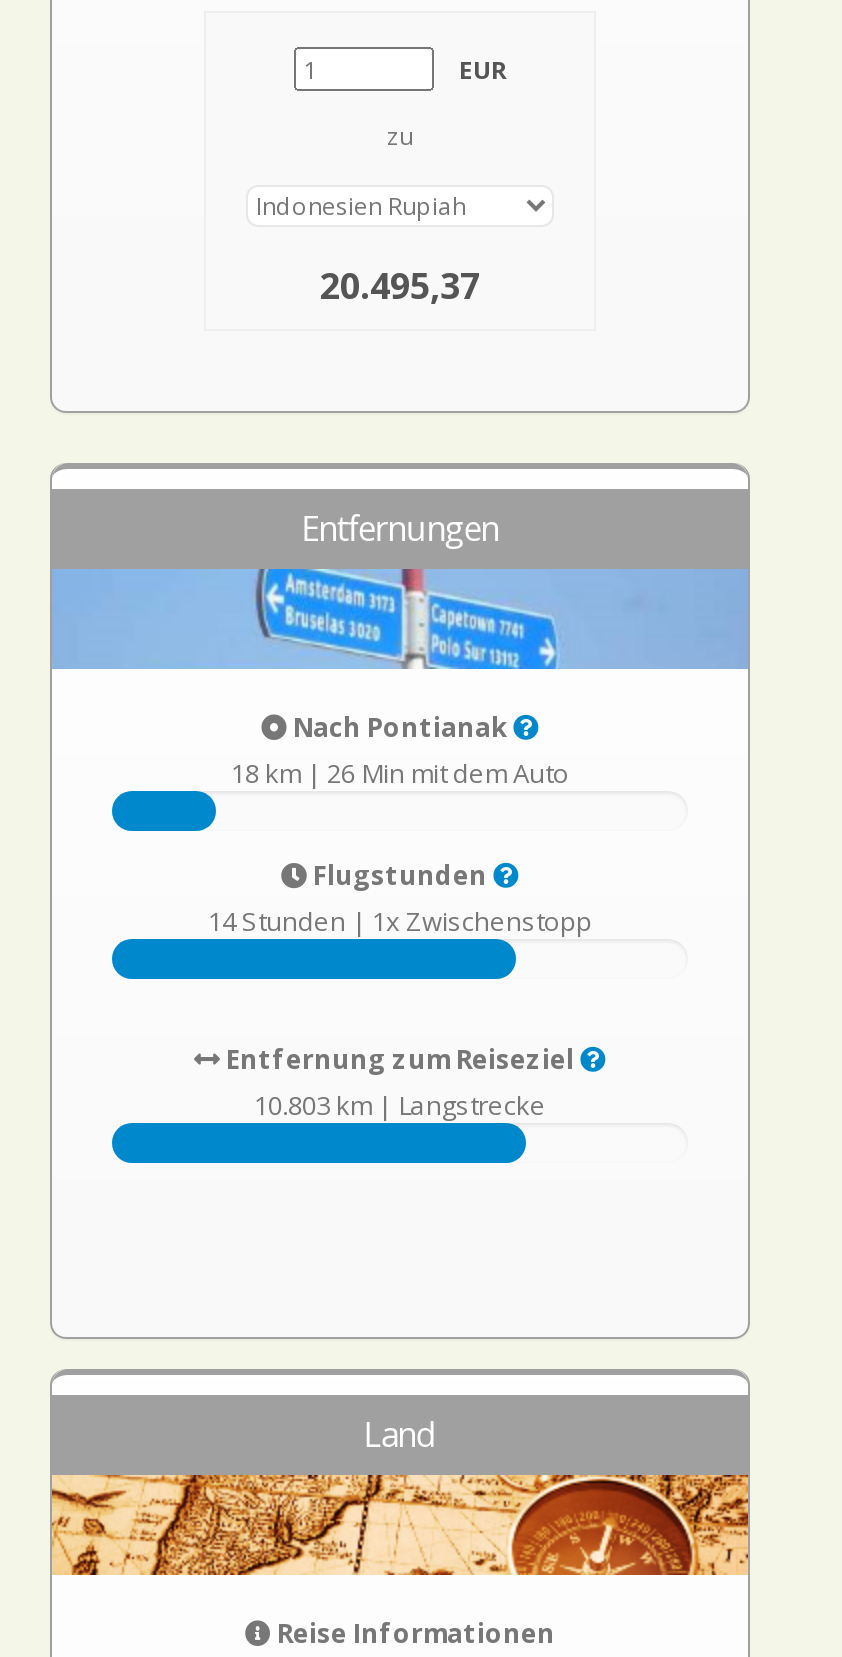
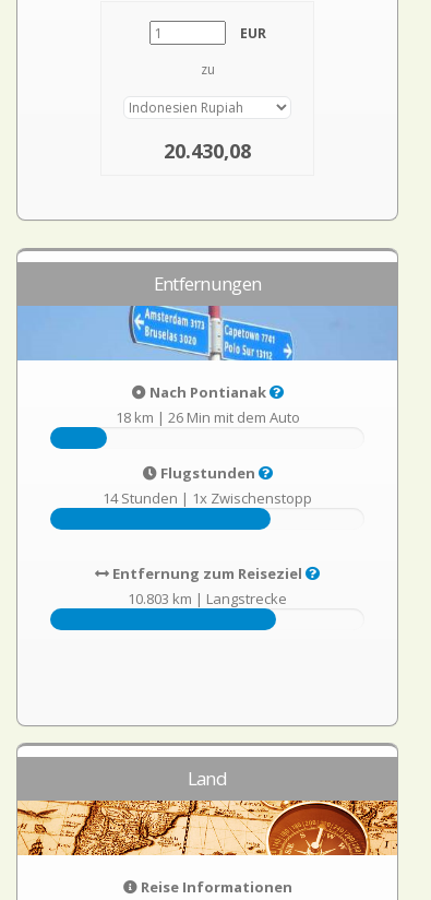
[320,261,480,309] 20.495,37 -> [164,138,251,164] 20.430,08

